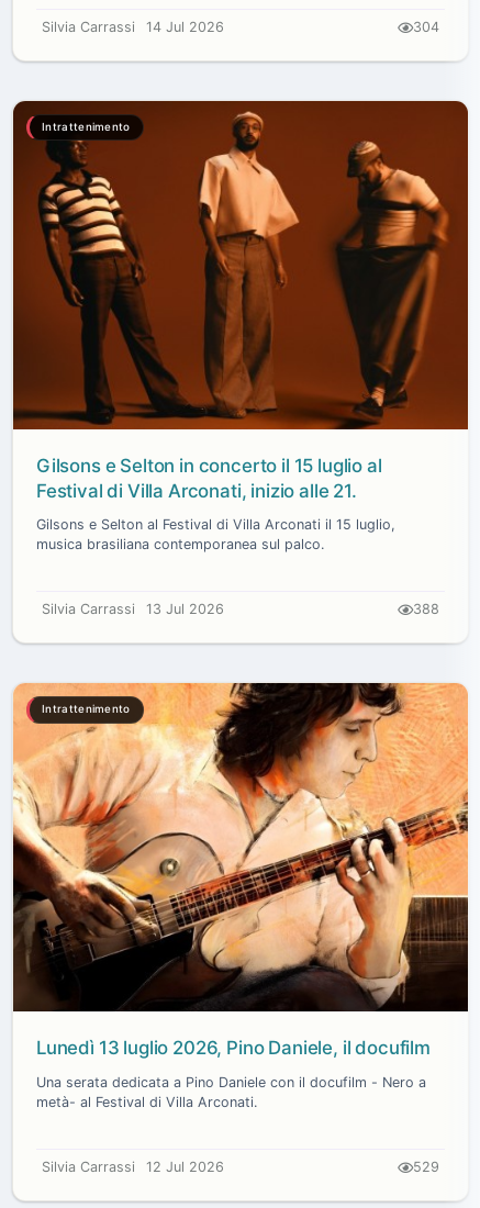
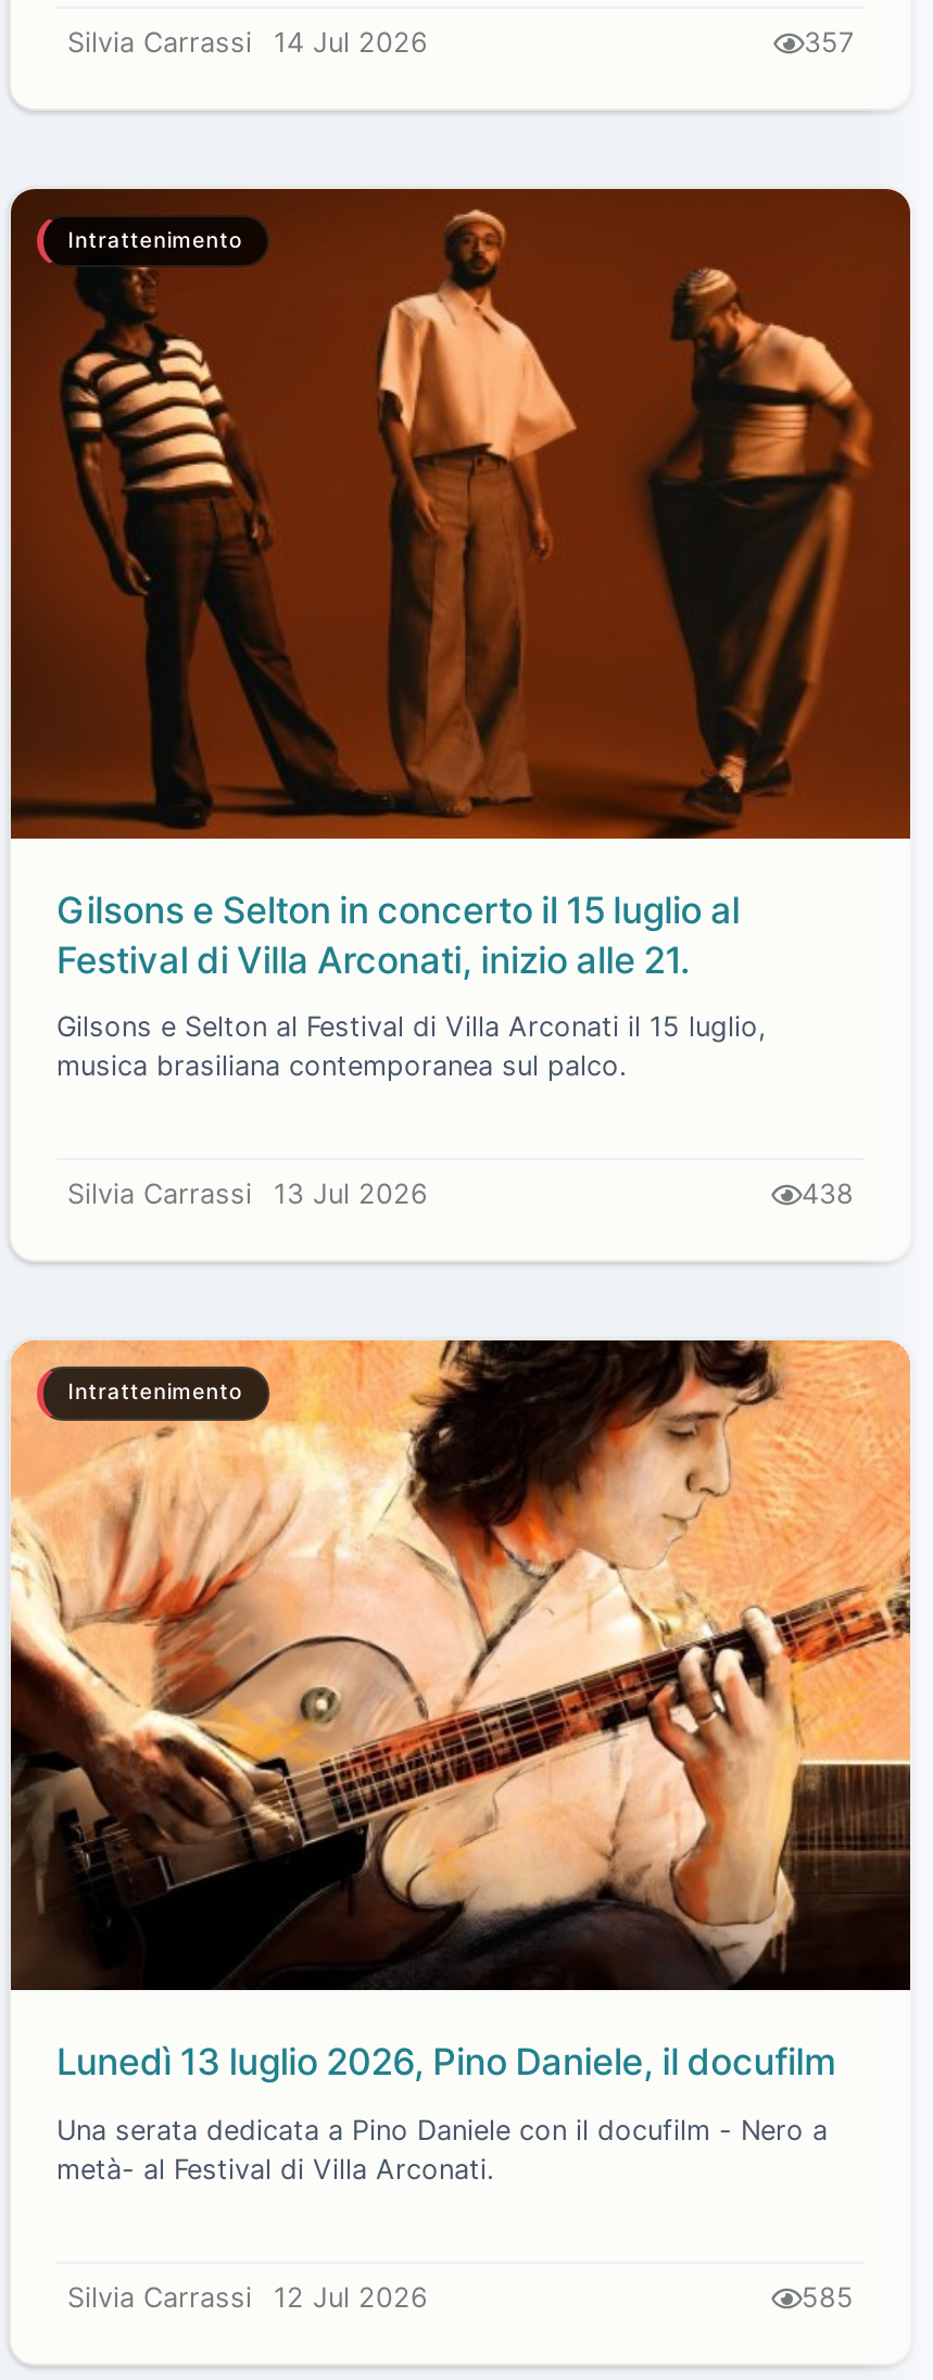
[413,18,439,35] 304 -> [804,26,854,58] 357
[413,601,439,618] 388 -> [802,1178,854,1211] 438
[413,1158,439,1175] 529 -> [802,2281,854,2313] 585

